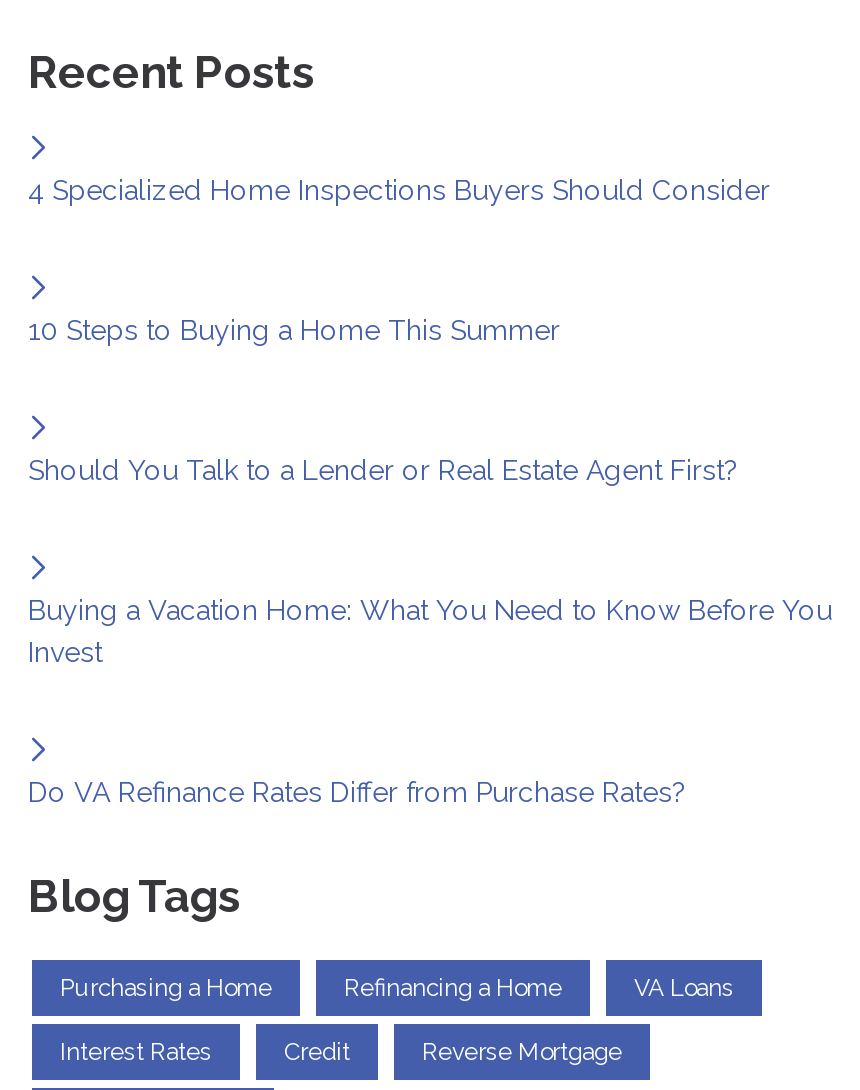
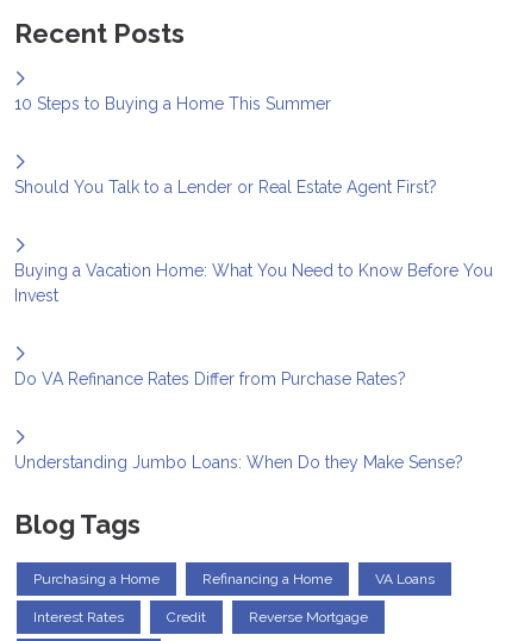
[28,173,770,205] 4 Specialized Home Inspections Buyers Should Consider -> none
moved [28,313,832,807] -> [14,94,493,388]: 10 Steps to Buying a Home This Summer | Should You Talk to a Lender or Real Estate Agent First? | Buying a Vacation Home: What You Need to Know Before You | Invest | Do VA Refinance Rates Differ from Purchase Rates?
none -> [14,452,463,471] Understanding Jumbo Loans: When Do they Make Sense?

